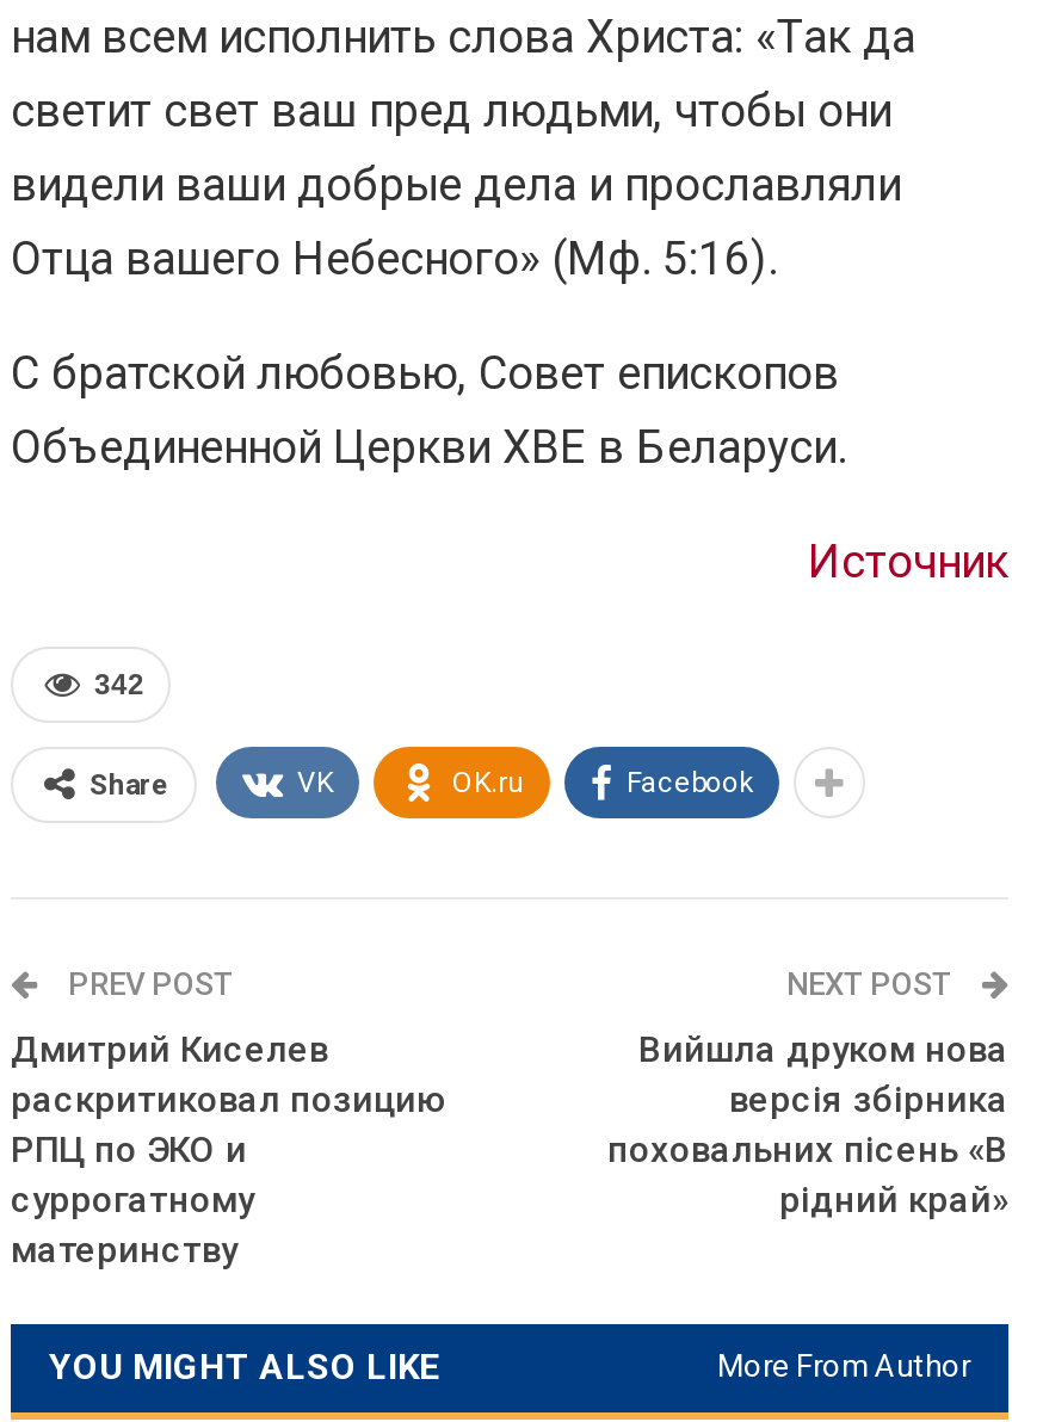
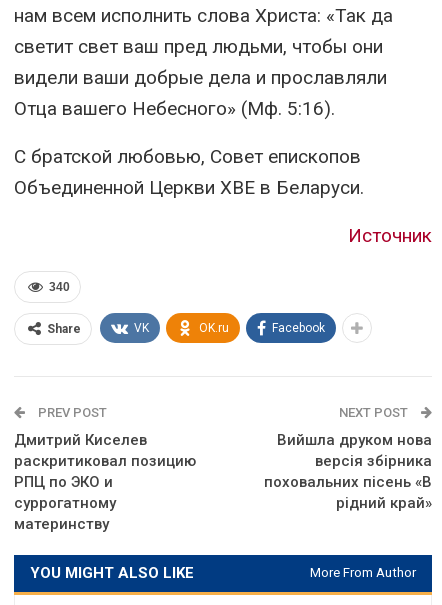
[94,669,144,702] 342 -> [49,280,70,294] 340

